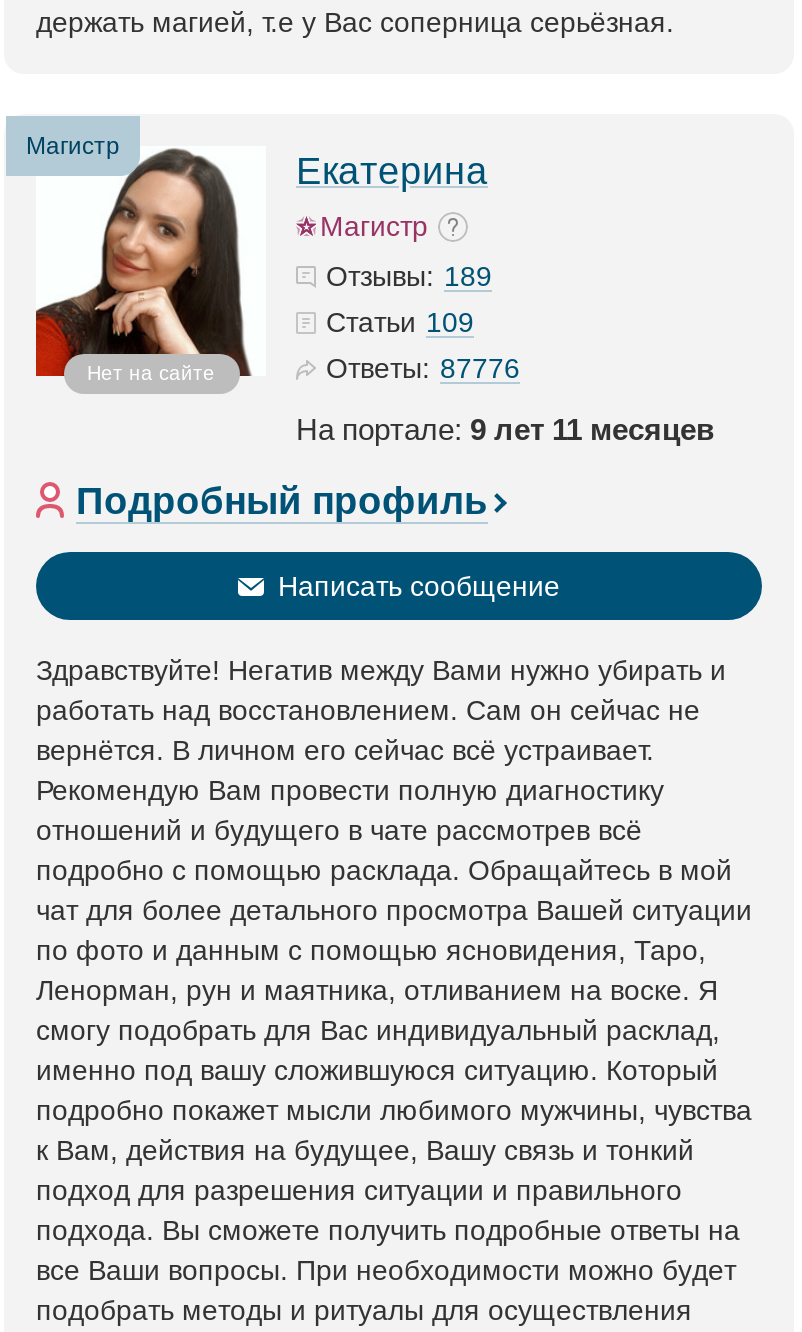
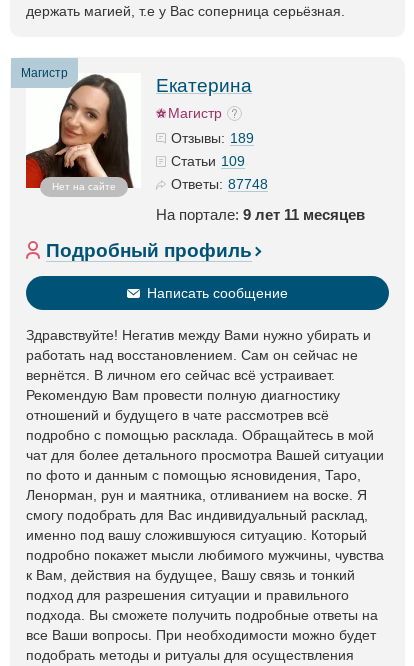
[326,351,520,384] Ответы: 87776 -> [171,175,268,192] Ответы: 87748

